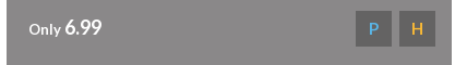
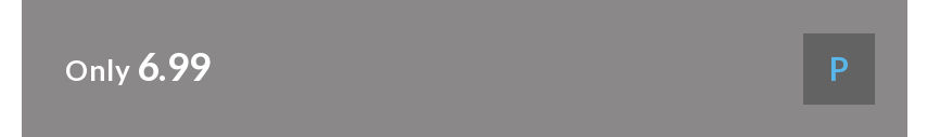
[411,18,423,38] H -> none

